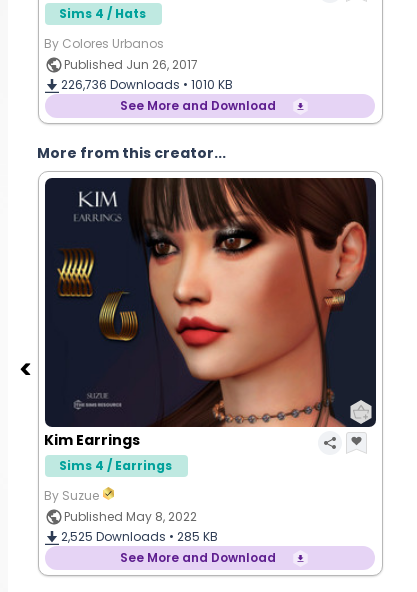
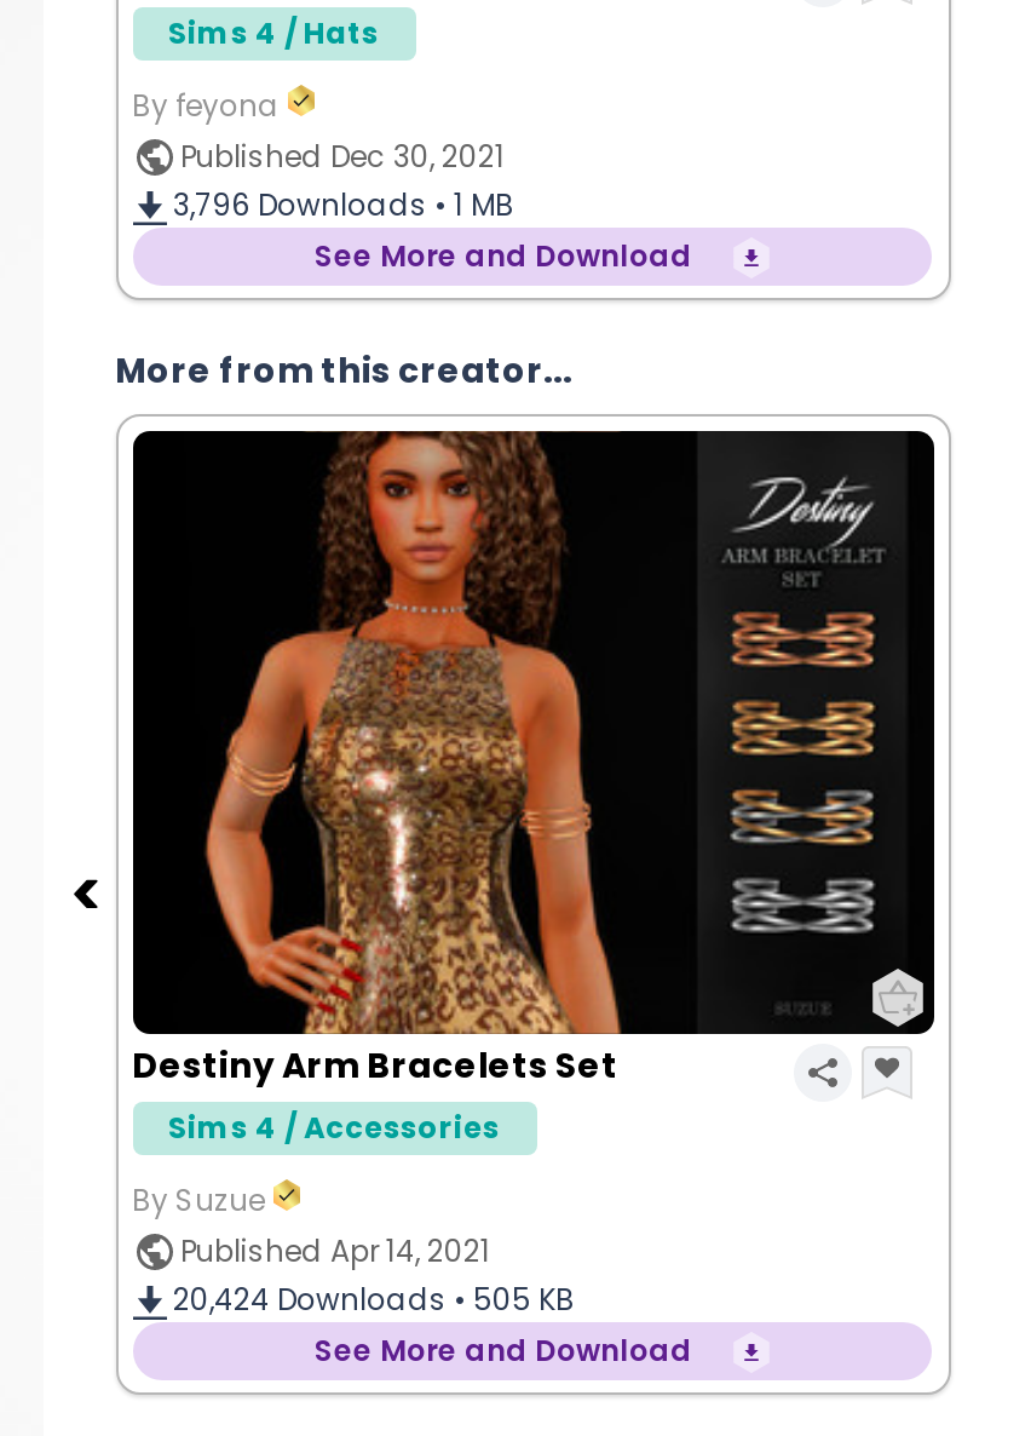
[44,35,233,93] By Colores Urbanos | Published Jun 26, 2017 | 226,736 Downloads • 1010 KB -> [132,84,514,225] By feyona | Published Dec 30, 2021 | 3,796 Downloads • 1 MB
[44,178,376,474] [image] | Kim Earrings | Sims 4 / Earrings -> [132,431,934,1147] [image] | Destiny Arm Bracelets Set | Sims 4 / Accessories
[64,508,197,525] Published May 8, 2022 -> [180,1230,490,1271] Published Apr 14, 2021
[61,528,218,545] 2,525 Downloads • 285 KB -> [173,1278,575,1319] 20,424 Downloads • 505 KB

